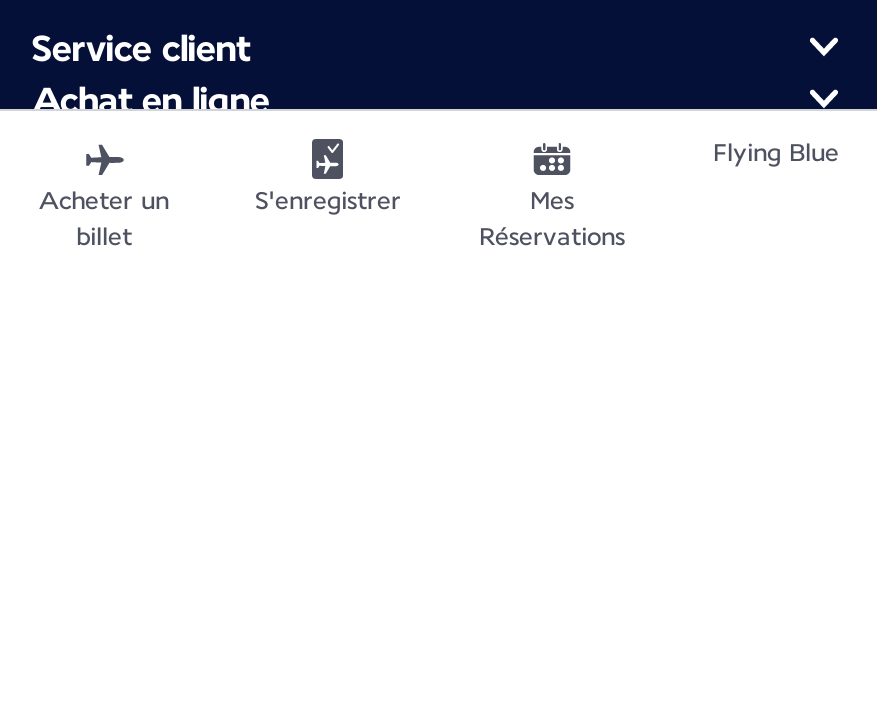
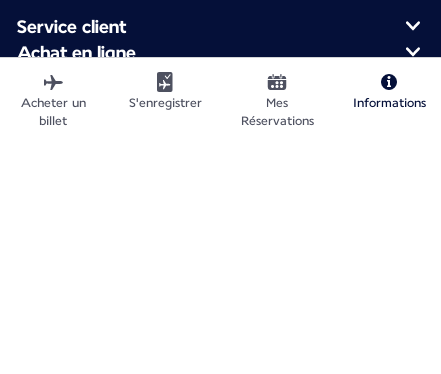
[713,139,839,167] Flying Blue -> [352,96,425,110] Informations

